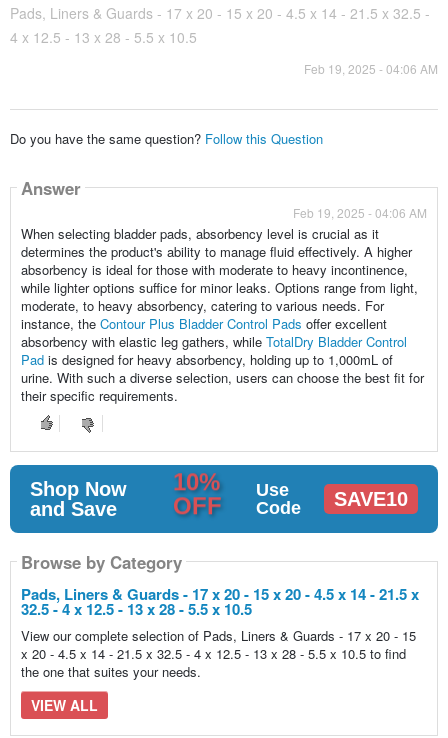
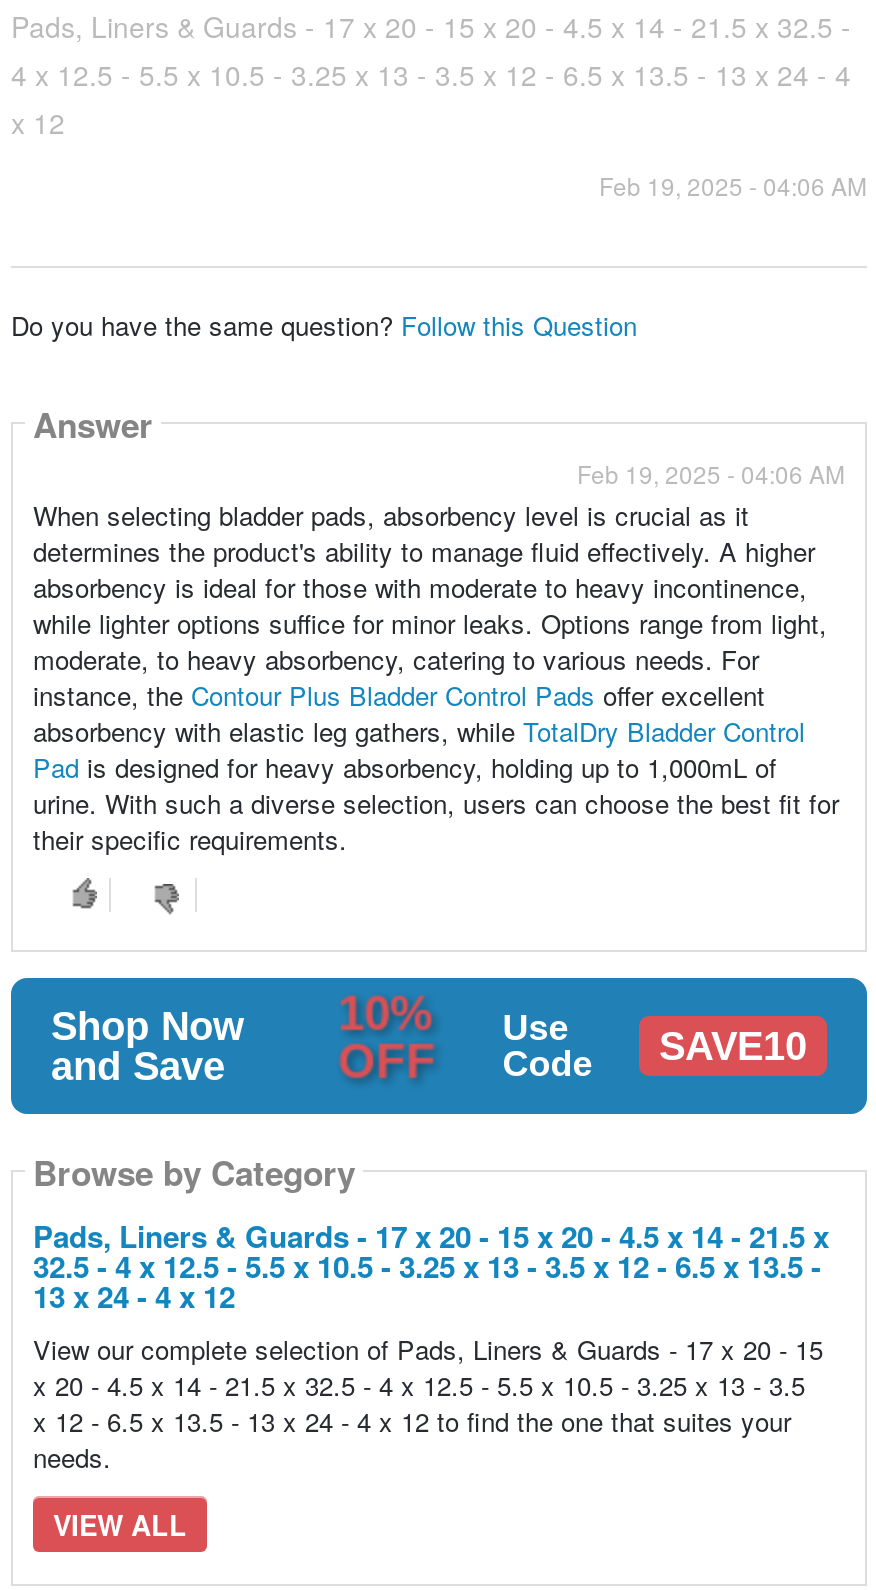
[10,27,197,47] 4 x 12.5 - 13 x 28 - 5.5 x 10.5 -> [11,55,851,143] 4 x 12.5 - 5.5 x 10.5 - 3.25 x 13 - 3.5 x 12 - 6.5 x 13.5 - 13 x 24 - 4 | x 12
[21,598,252,620] 32.5 - 4 x 12.5 - 13 x 28 - 5.5 x 10.5 -> [33,1245,821,1319] 32.5 - 4 x 12.5 - 5.5 x 10.5 - 3.25 x 13 - 3.5 x 12 - 6.5 x 13.5 - | 13 x 24 - 4 x 12
[21,644,406,681] x 20 - 4.5 x 14 - 21.5 x 32.5 - 4 x 12.5 - 13 x 28 - 5.5 x 10.5 to find | the one that suites your needs. -> [33,1367,805,1477] x 20 - 4.5 x 14 - 21.5 x 32.5 - 4 x 12.5 - 5.5 x 10.5 - 3.25 x 13 - 3.5 | x 12 - 6.5 x 13.5 - 13 x 24 - 4 x 12 to find the one that suites your | needs.

